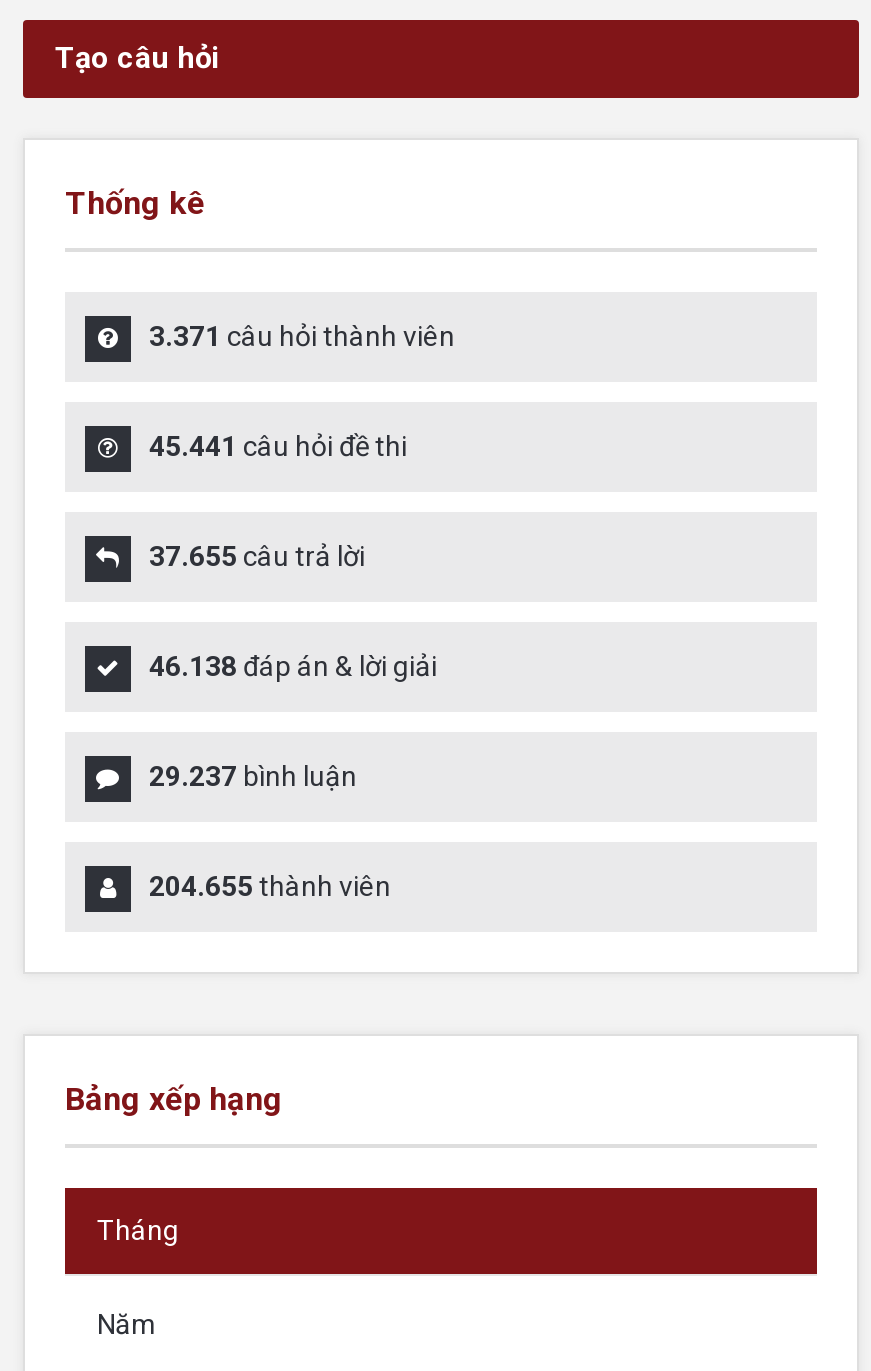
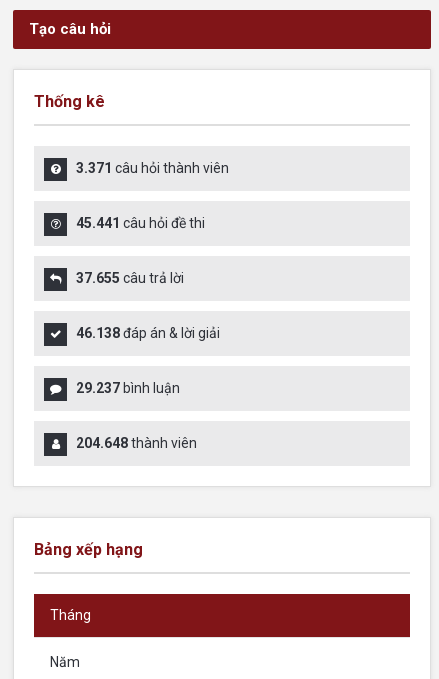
[149,869,391,901] 204.655 thành viên -> [76,435,197,451] 204.648 thành viên

